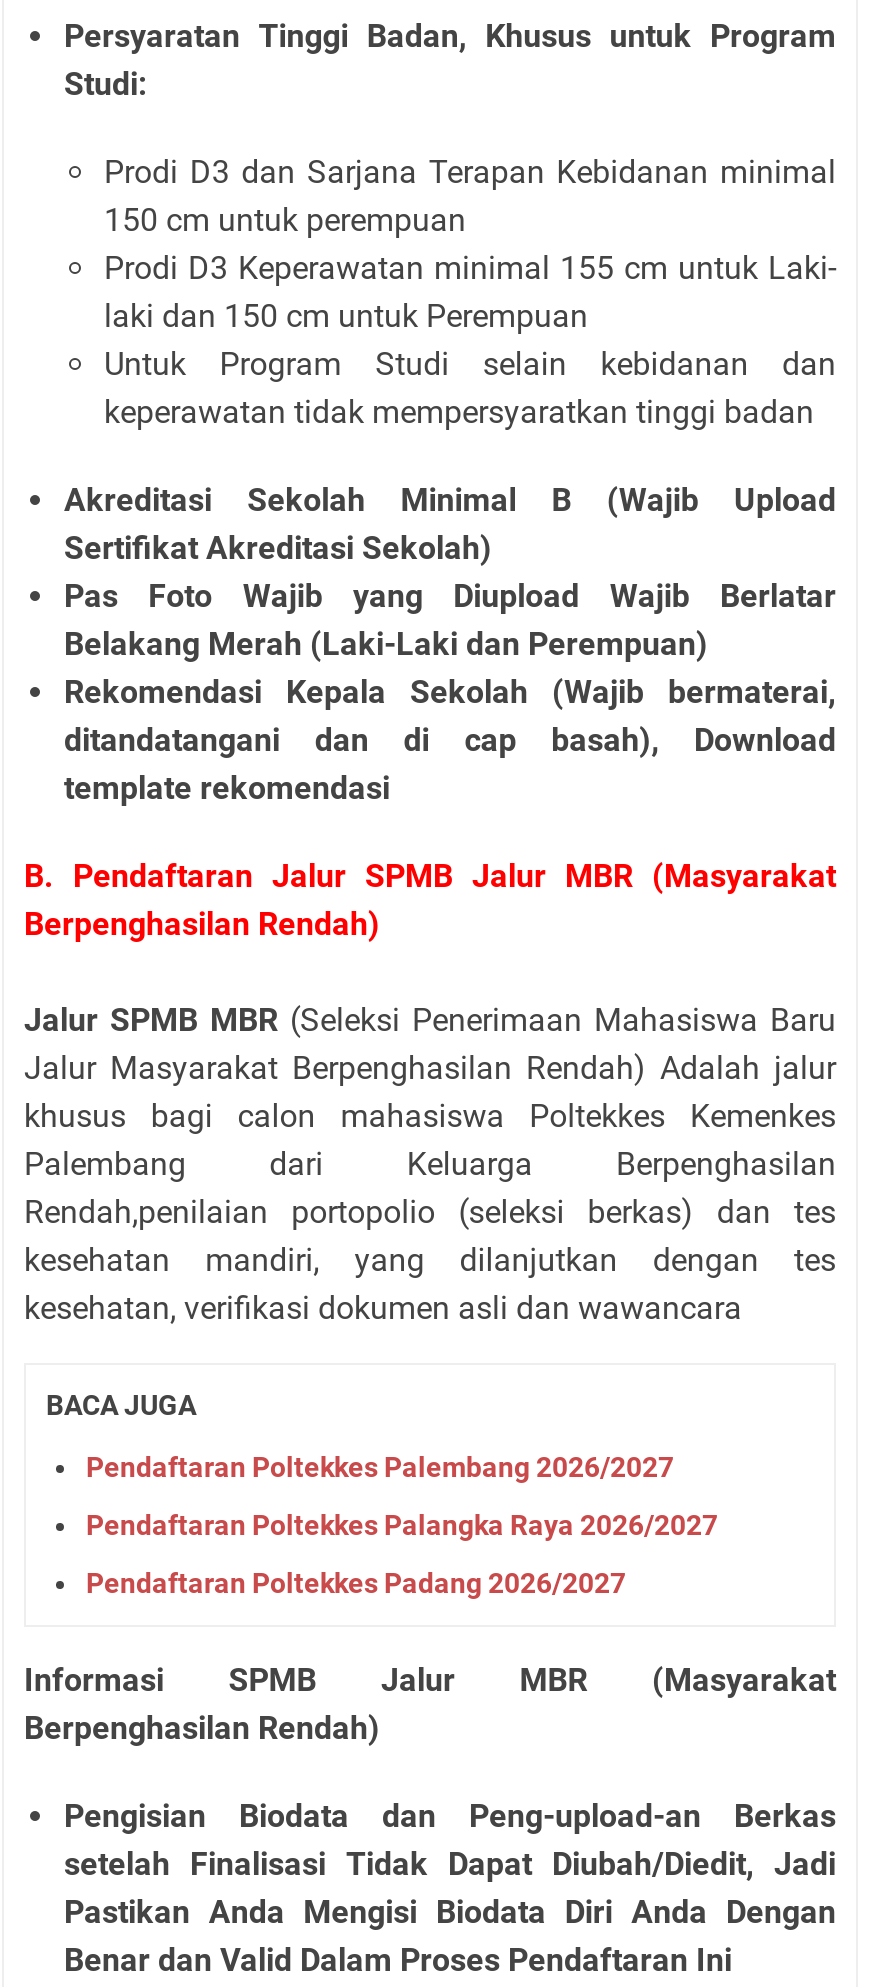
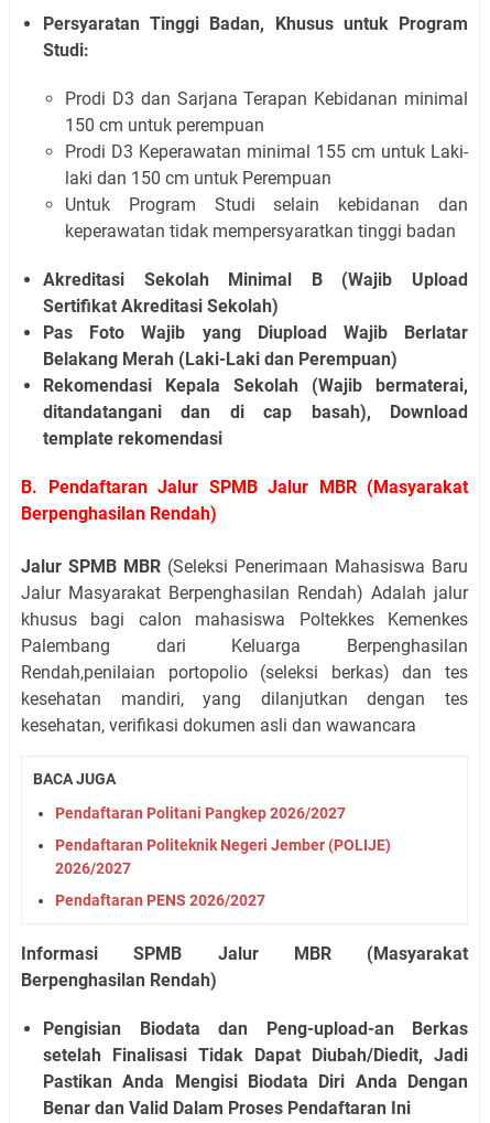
[86,1451,674,1483] Pendaftaran Poltekkes Palembang 2026/2027 -> [55,804,346,822] Pendaftaran Politani Pangkep 2026/2027
[86,1509,718,1541] Pendaftaran Poltekkes Palangka Raya 2026/2027 -> [55,836,391,877] Pendaftaran Politeknik Negeri Jember (POLIJE) | 2026/2027
[86,1567,626,1599] Pendaftaran Poltekkes Padang 2026/2027 -> [55,891,265,909] Pendaftaran PENS 2026/2027

